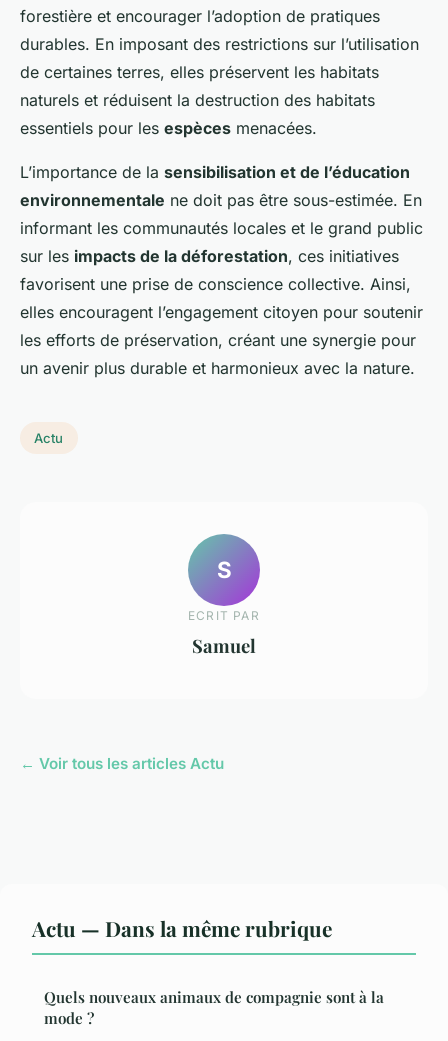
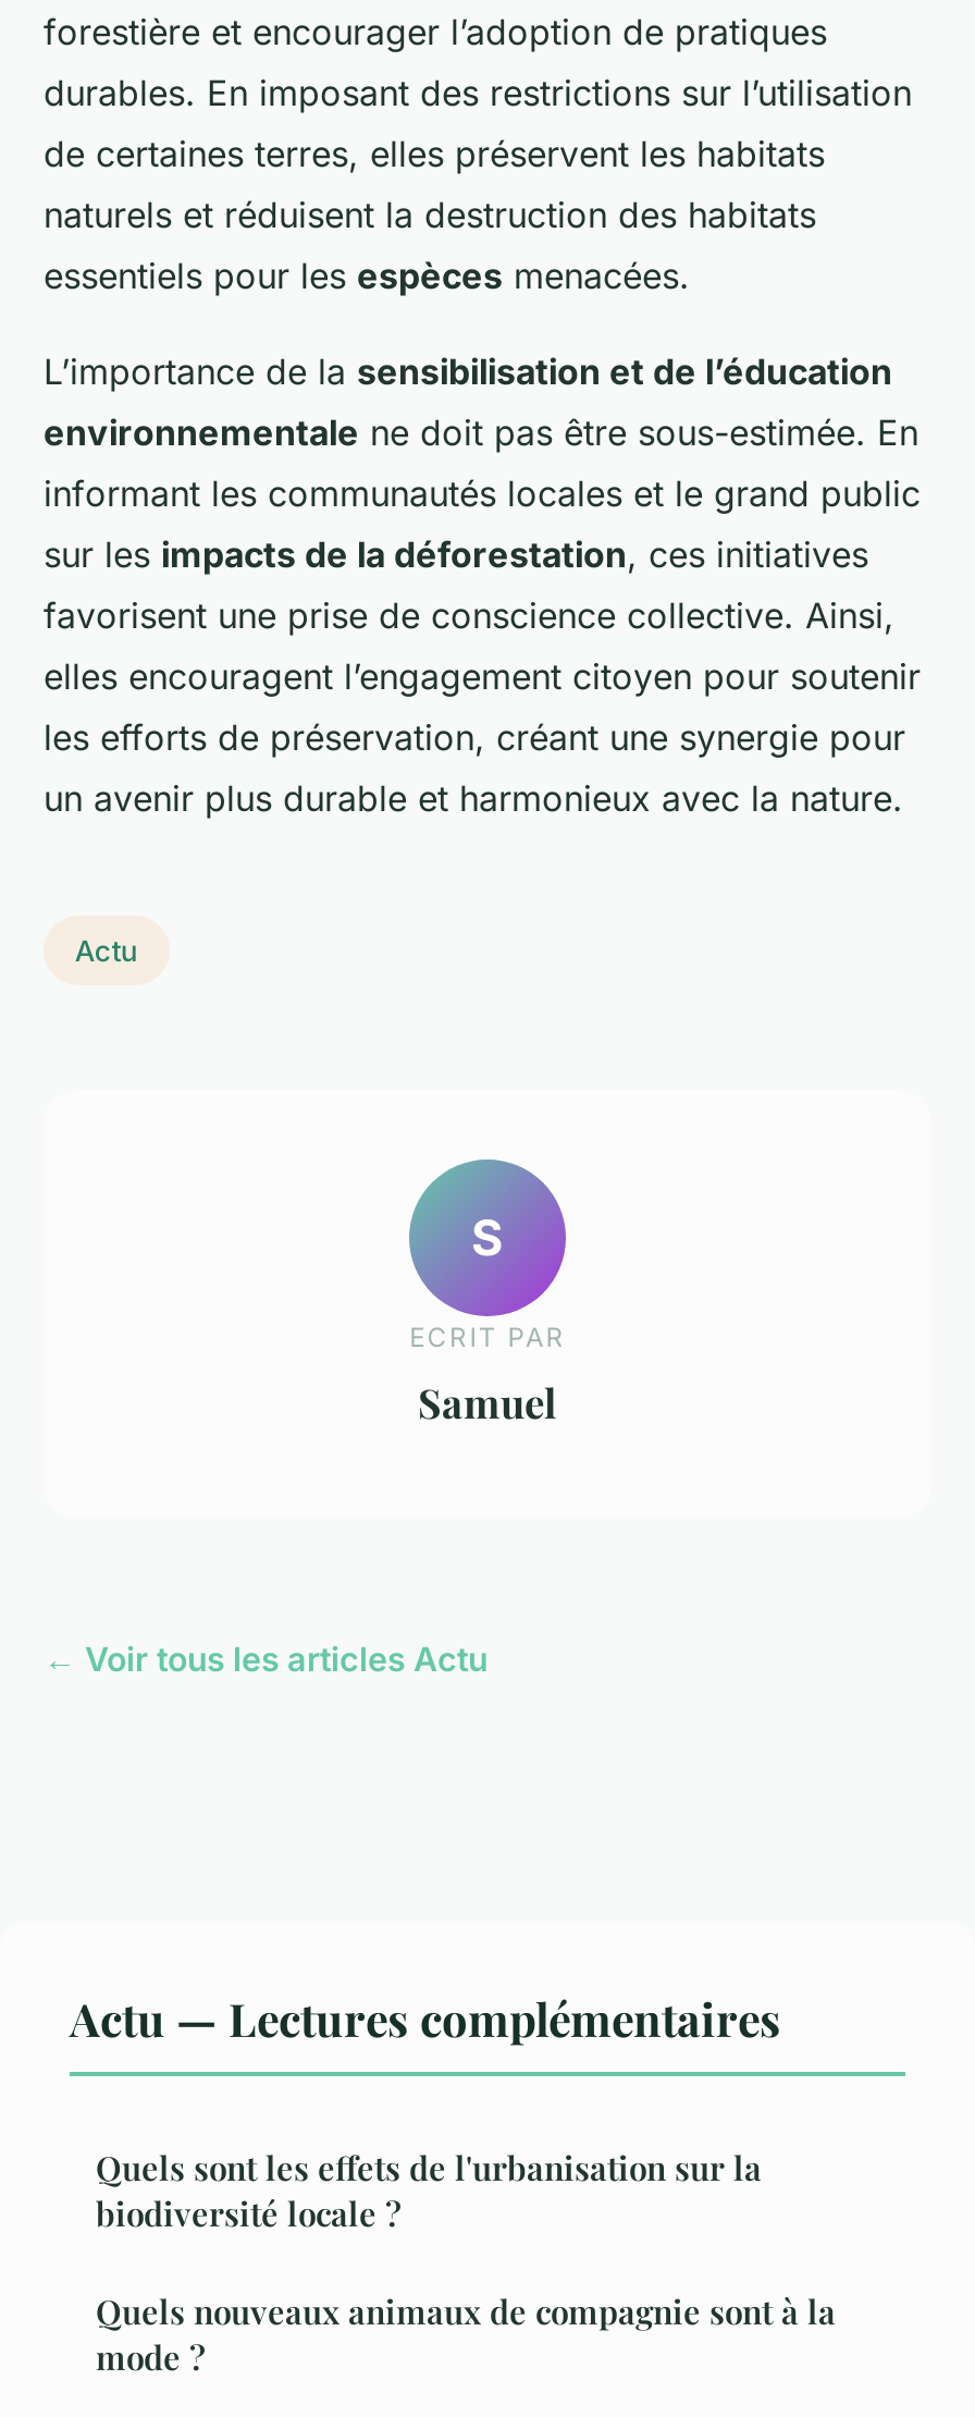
[32,914,332,942] Actu — Dans la même rubrique -> [70,1987,781,2235] Actu — Lectures complémentaires | Quels sont les effets de l'urbanisation sur la | biodiversité locale ?

